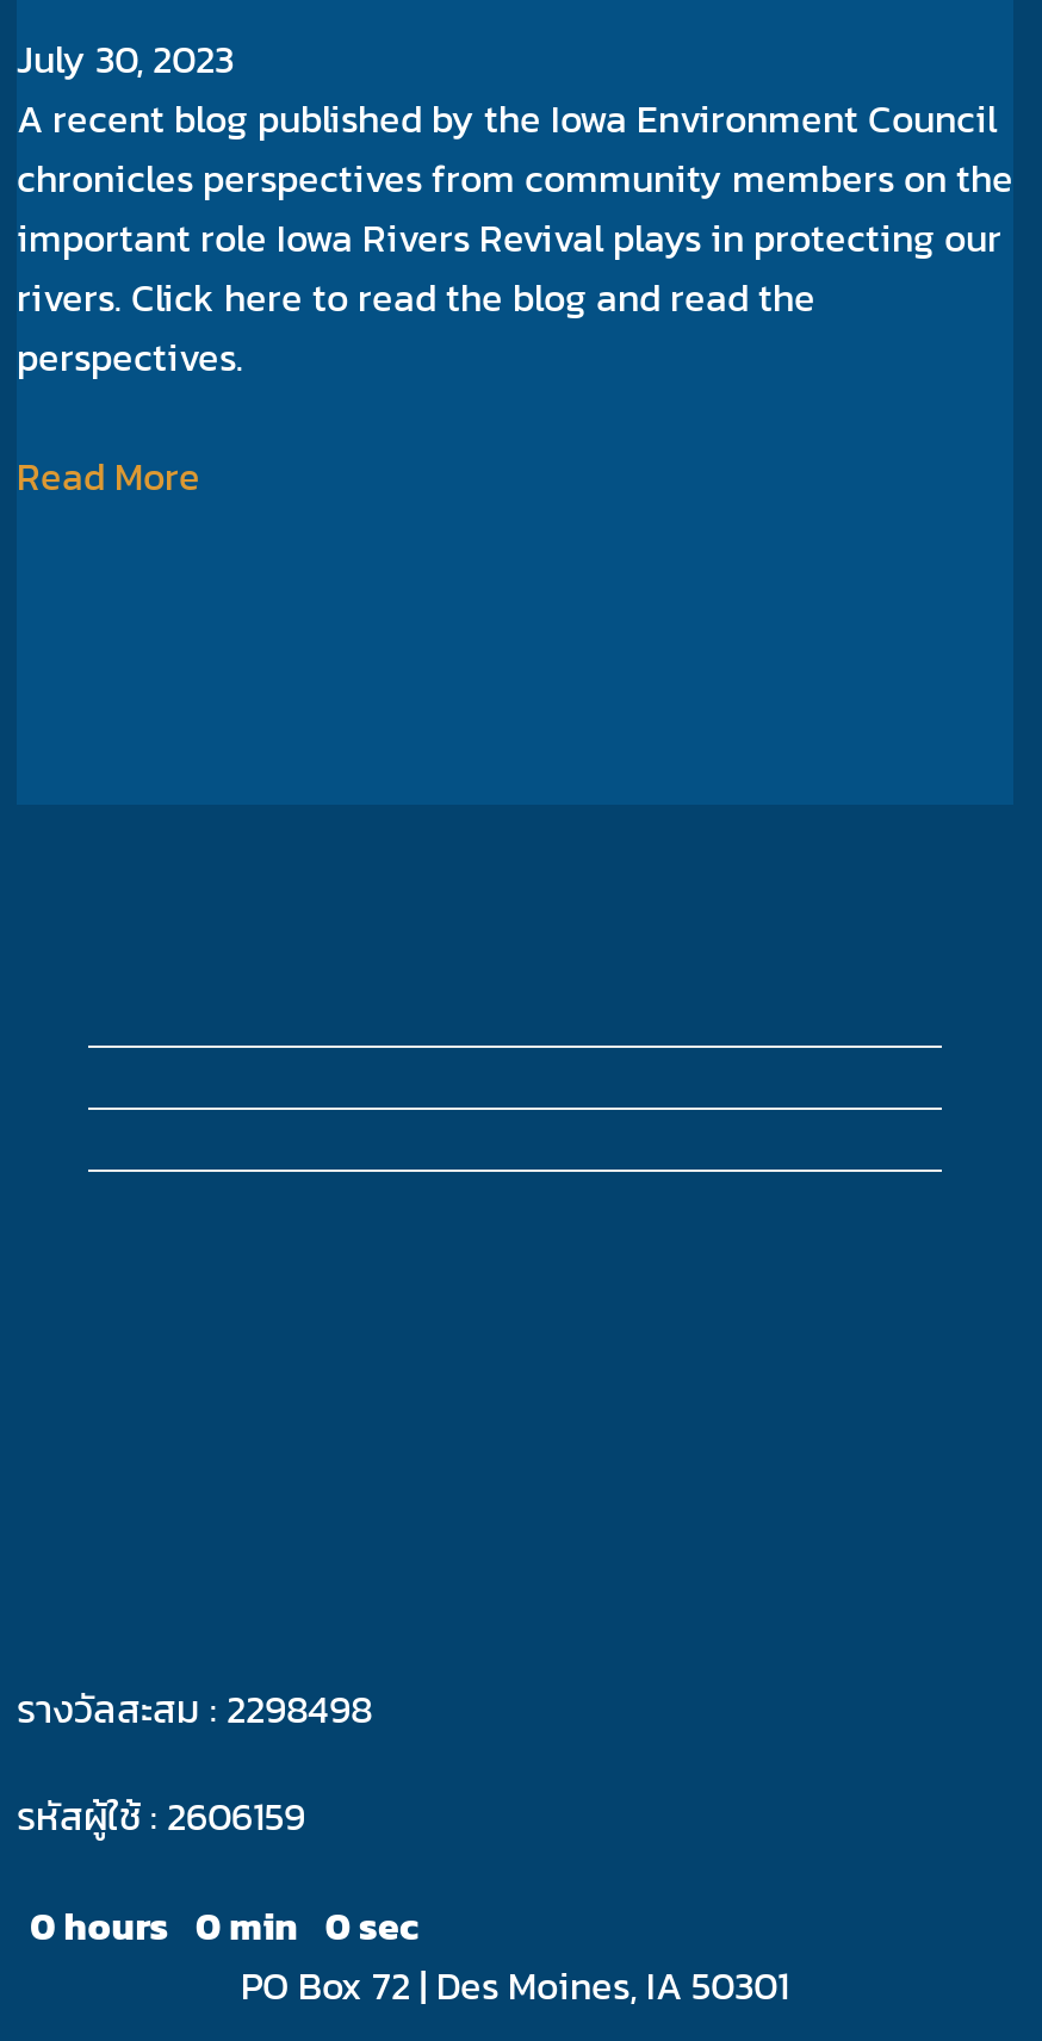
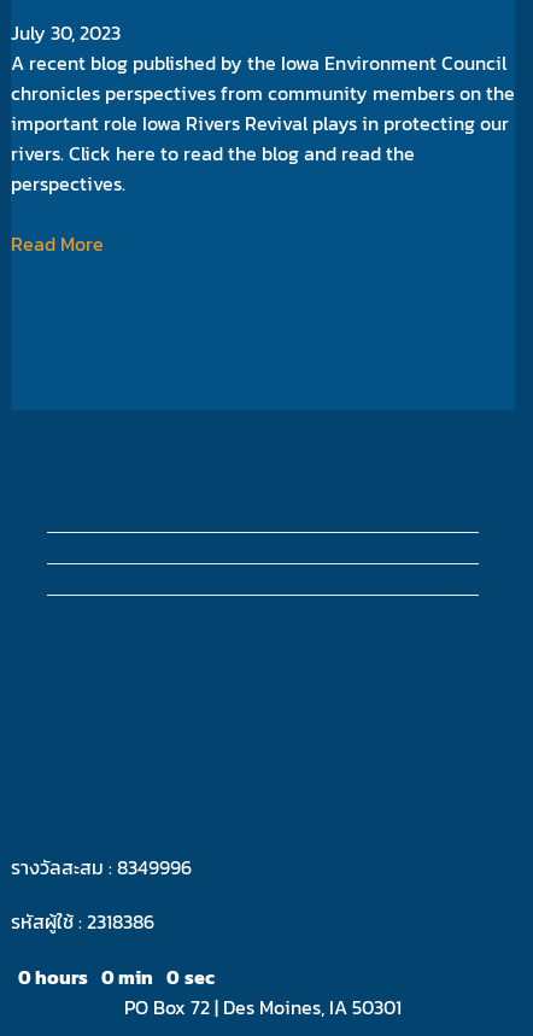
[17,1679,372,1736] รางวัลสะสม : 2298498 -> [11,852,192,881] รางวัลสะสม : 8349996
[17,1788,305,1845] รหัสผู้ใช้ : 2606159 -> [11,907,154,936] รหัสผู้ใช้ : 2318386

